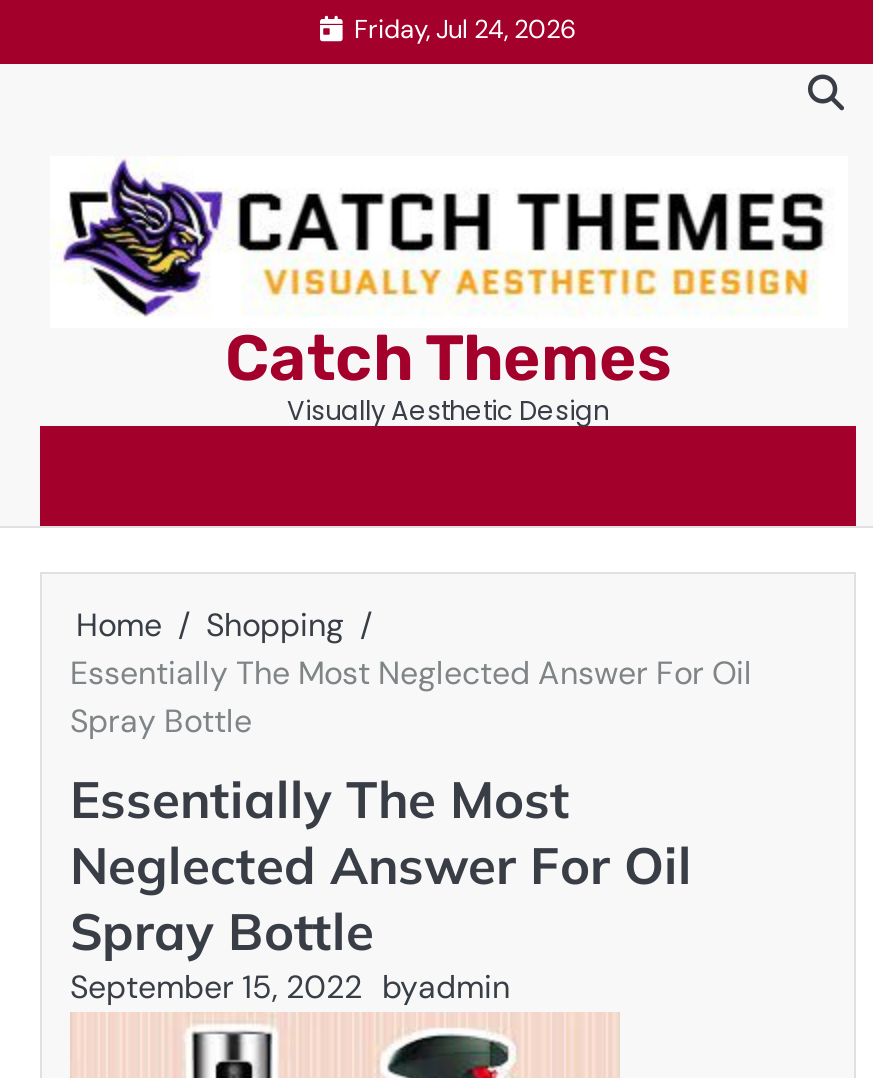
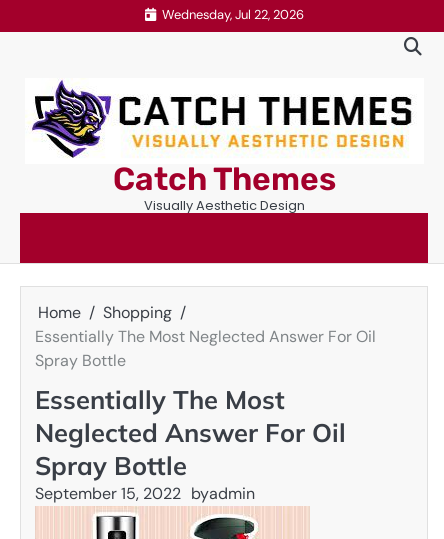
[354,11,576,45] Friday, Jul 24, 2026 -> [161,5,303,22] Wednesday, Jul 22, 2026

